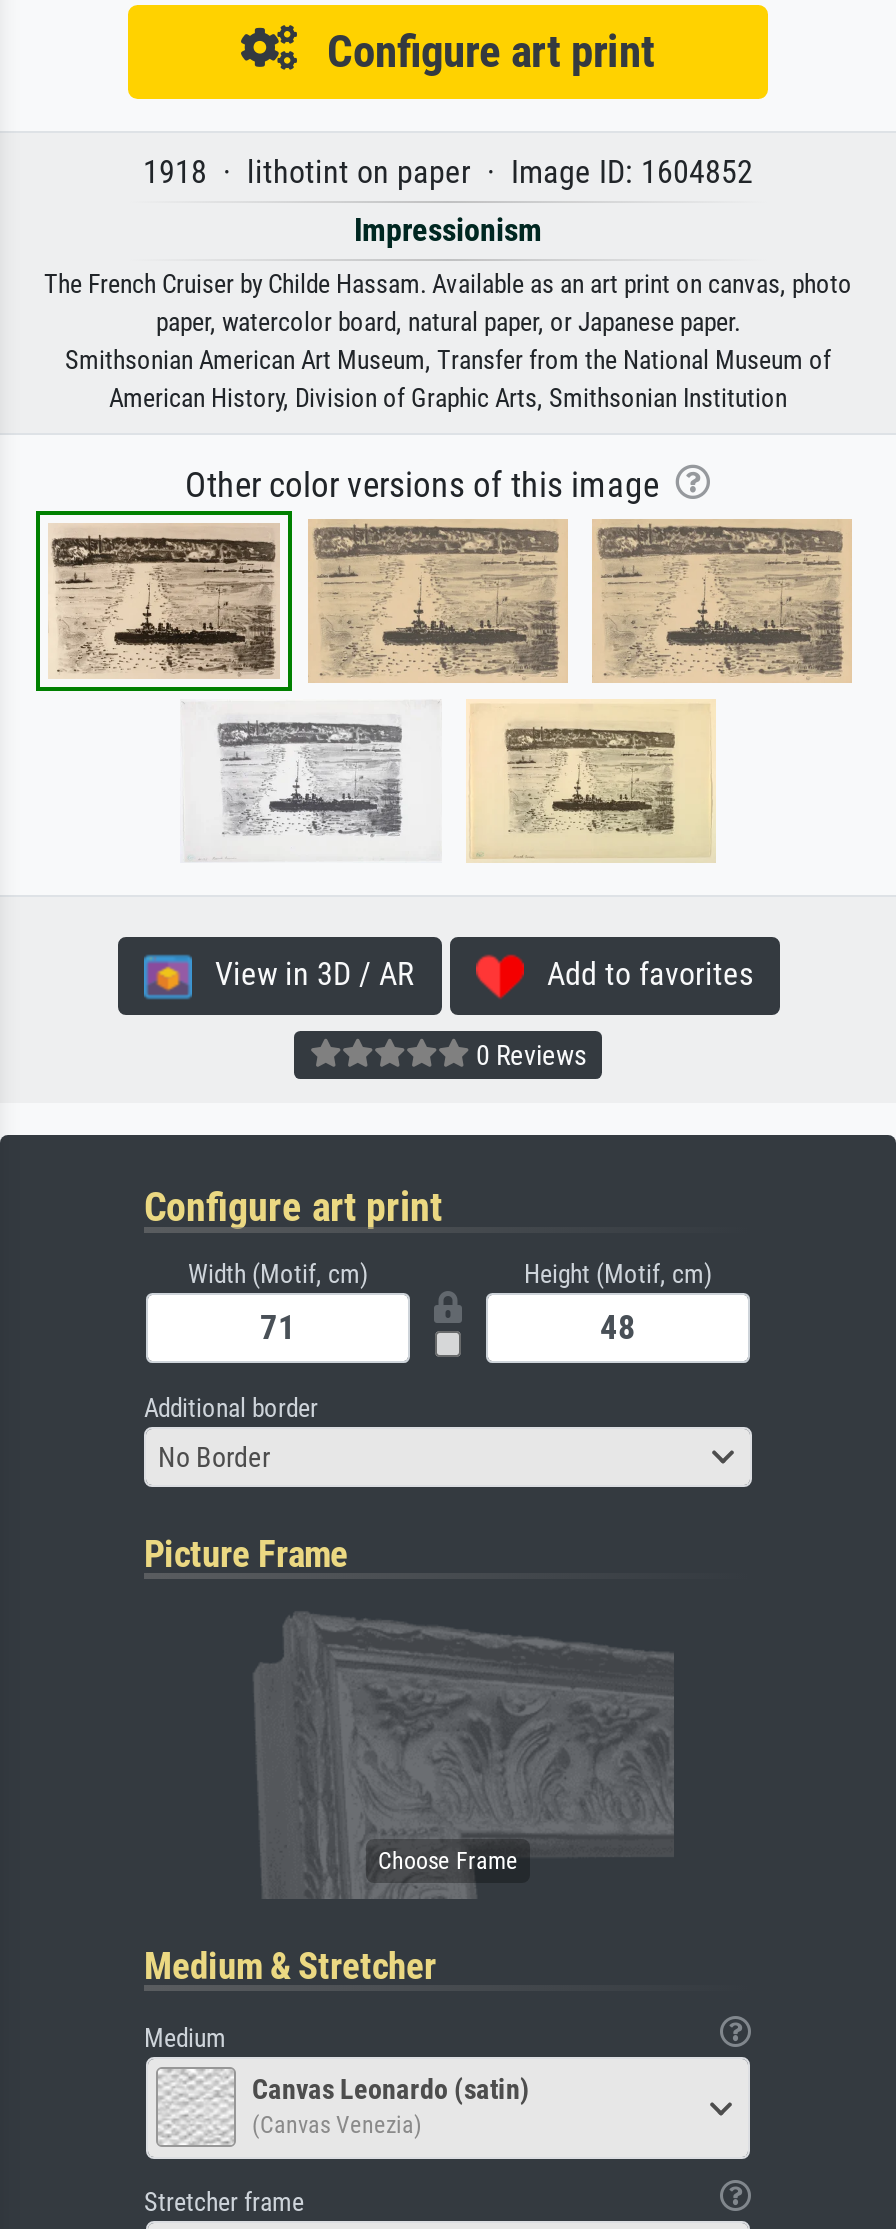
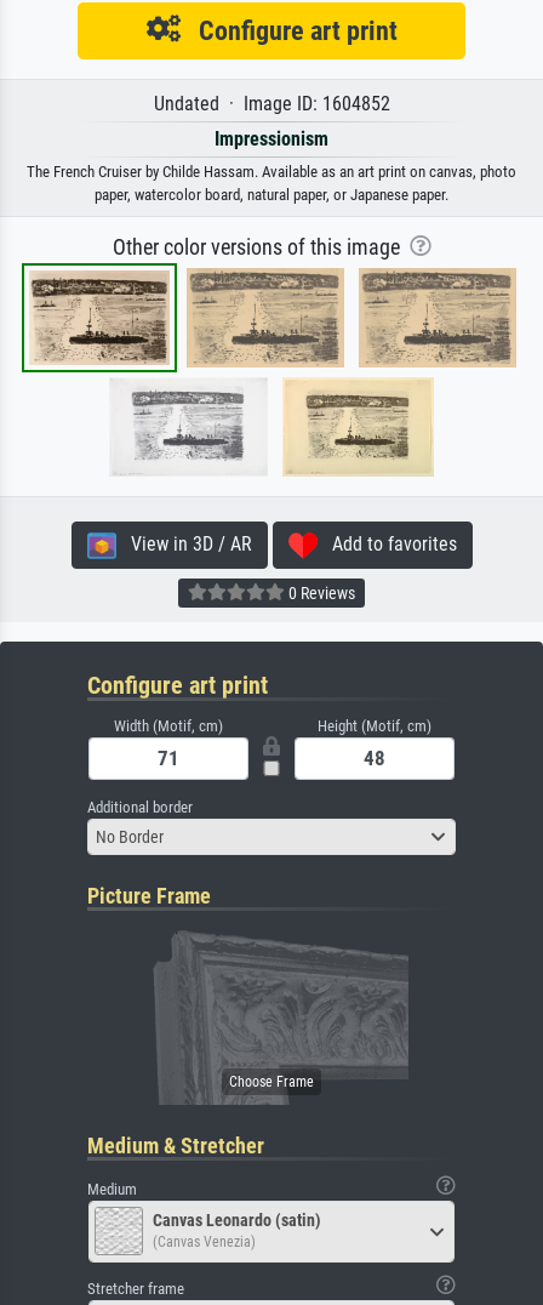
[143,153,753,191] 1918 · lithotint on paper · Image ID: 1604852 -> [153,92,390,115] Undated · Image ID: 1604852
[65,345,831,413] Smithsonian American Art Museum, Transfer from the National Museum of | American History, Division of Graphic Arts, Smithsonian Institution -> none

